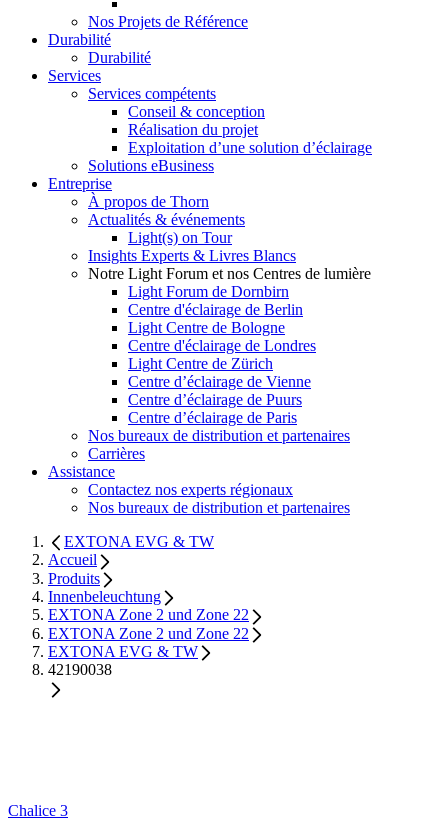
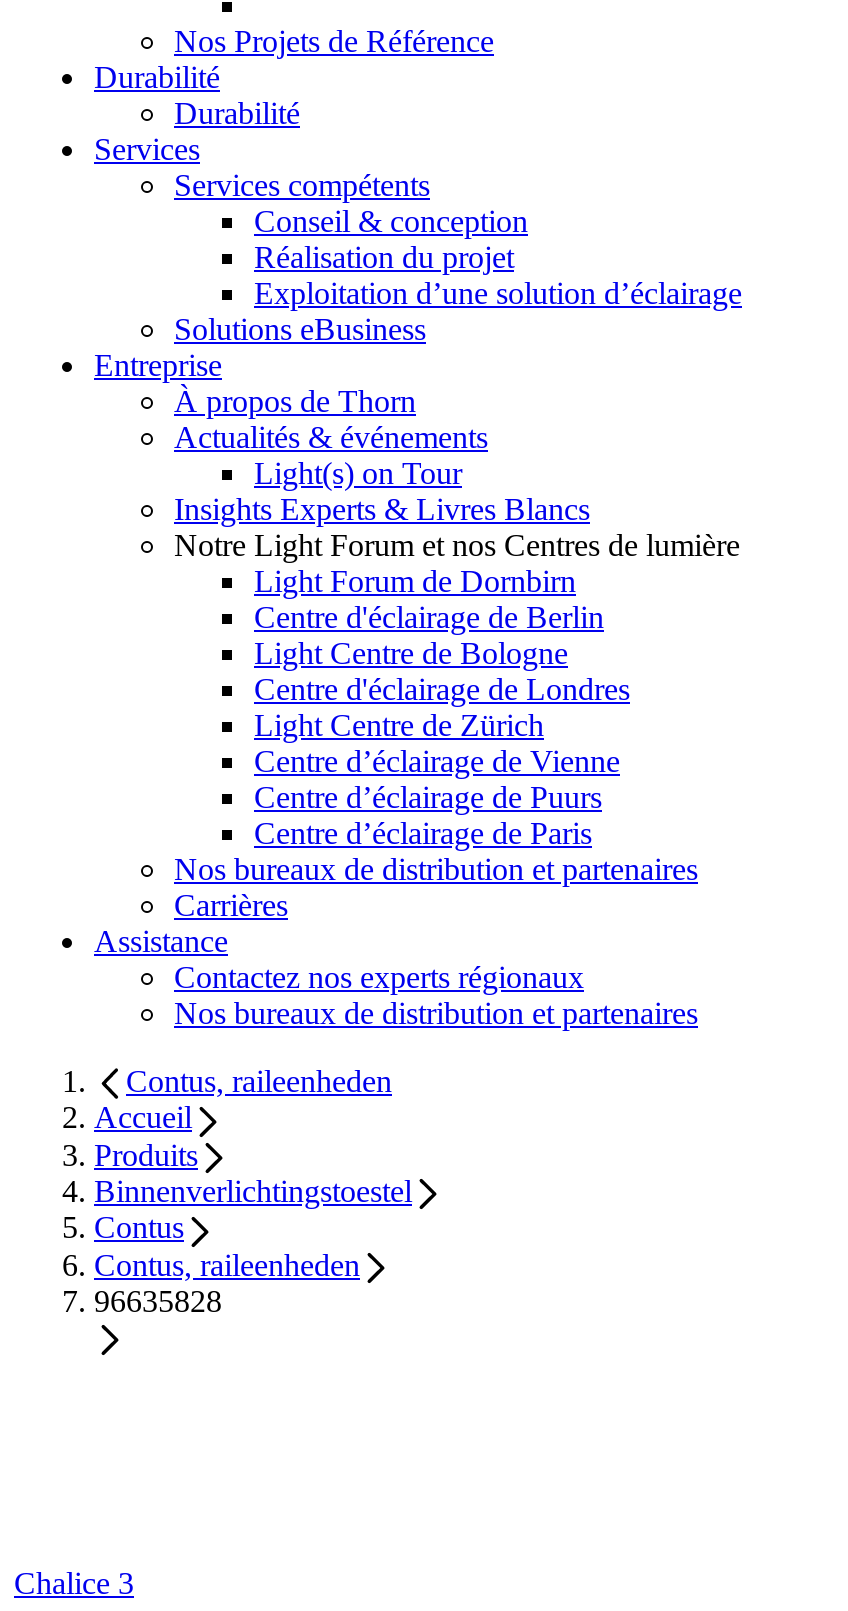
[64,533,214,550] EXTONA EVG & TW -> [126,1064,392,1098] Contus, raileenheden
[48,588,249,678] Innenbeleuchtung | EXTONA Zone 2 und Zone 22 | EXTONA Zone 2 und Zone 22 | EXTONA EVG & TW | 42190038 -> [94,1174,412,1318] Binnenverlichtingstoestel | Contus | Contus, raileenheden | 96635828

